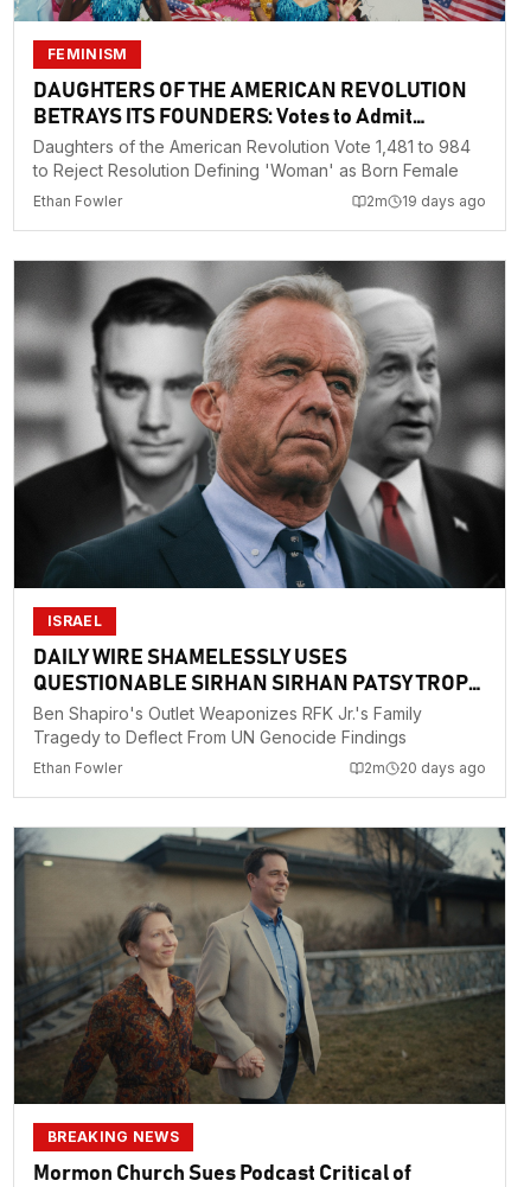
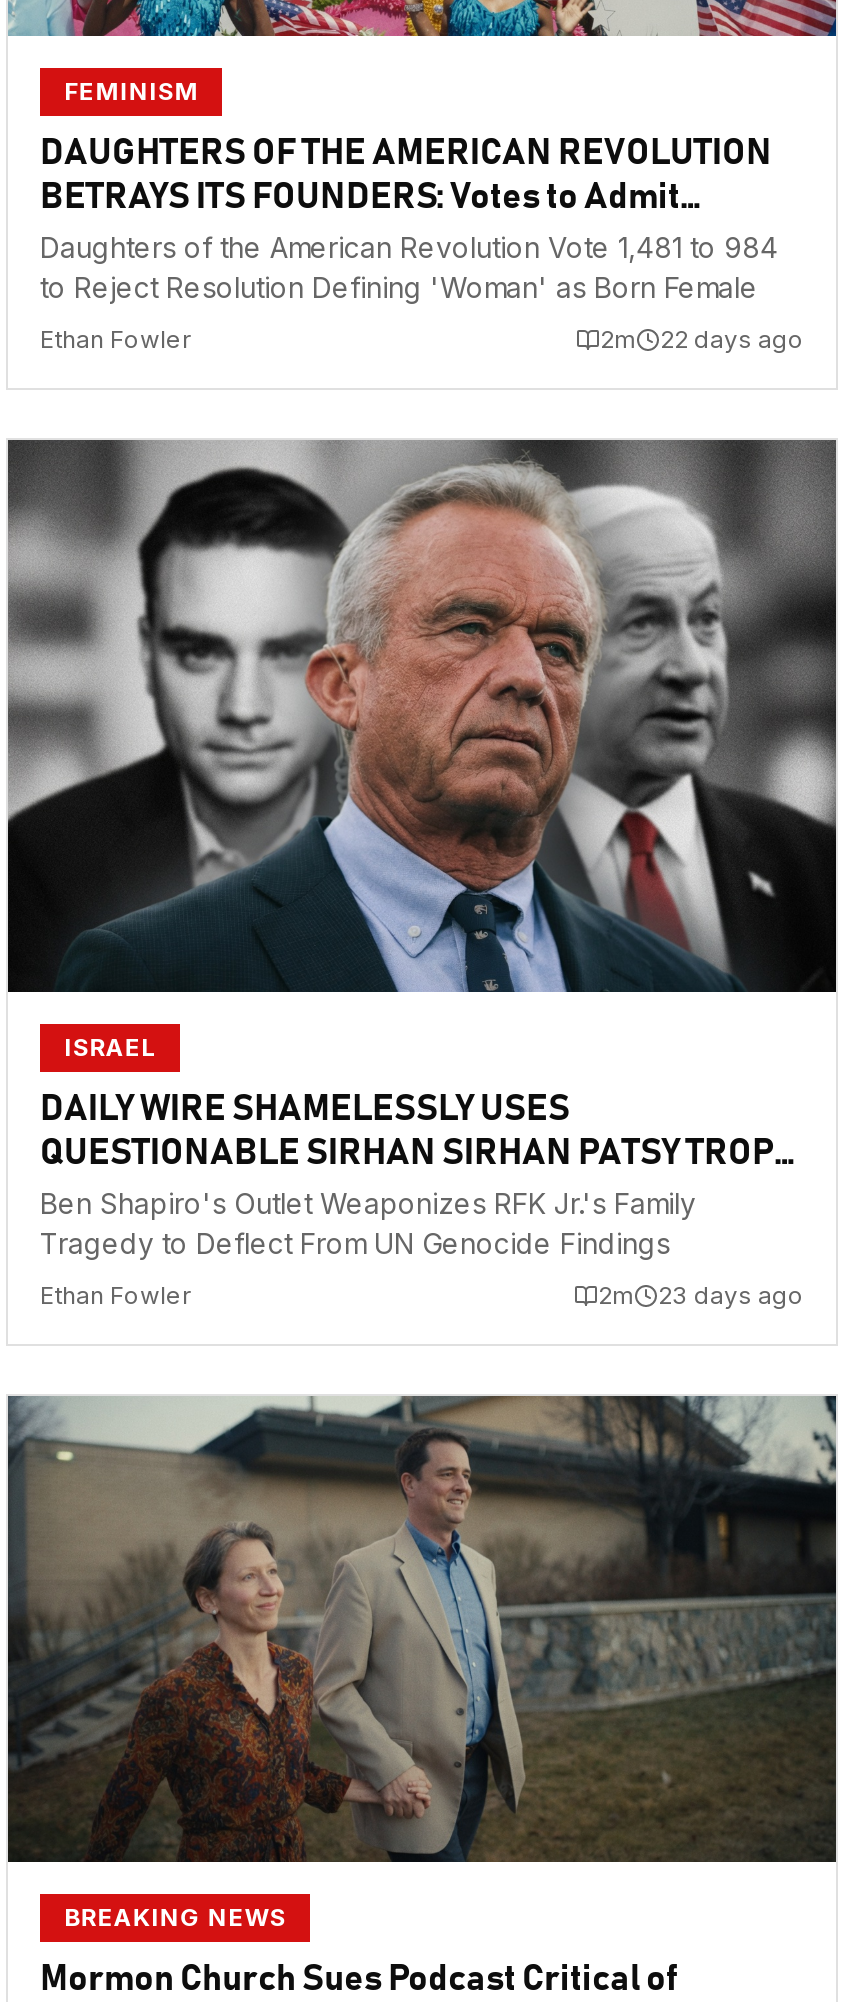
[366,192,486,210] 2m 19 days ago -> [600,324,804,354] 2m 22 days ago
[364,759,486,776] 2m 20 days ago -> [598,1280,804,1310] 2m 23 days ago

